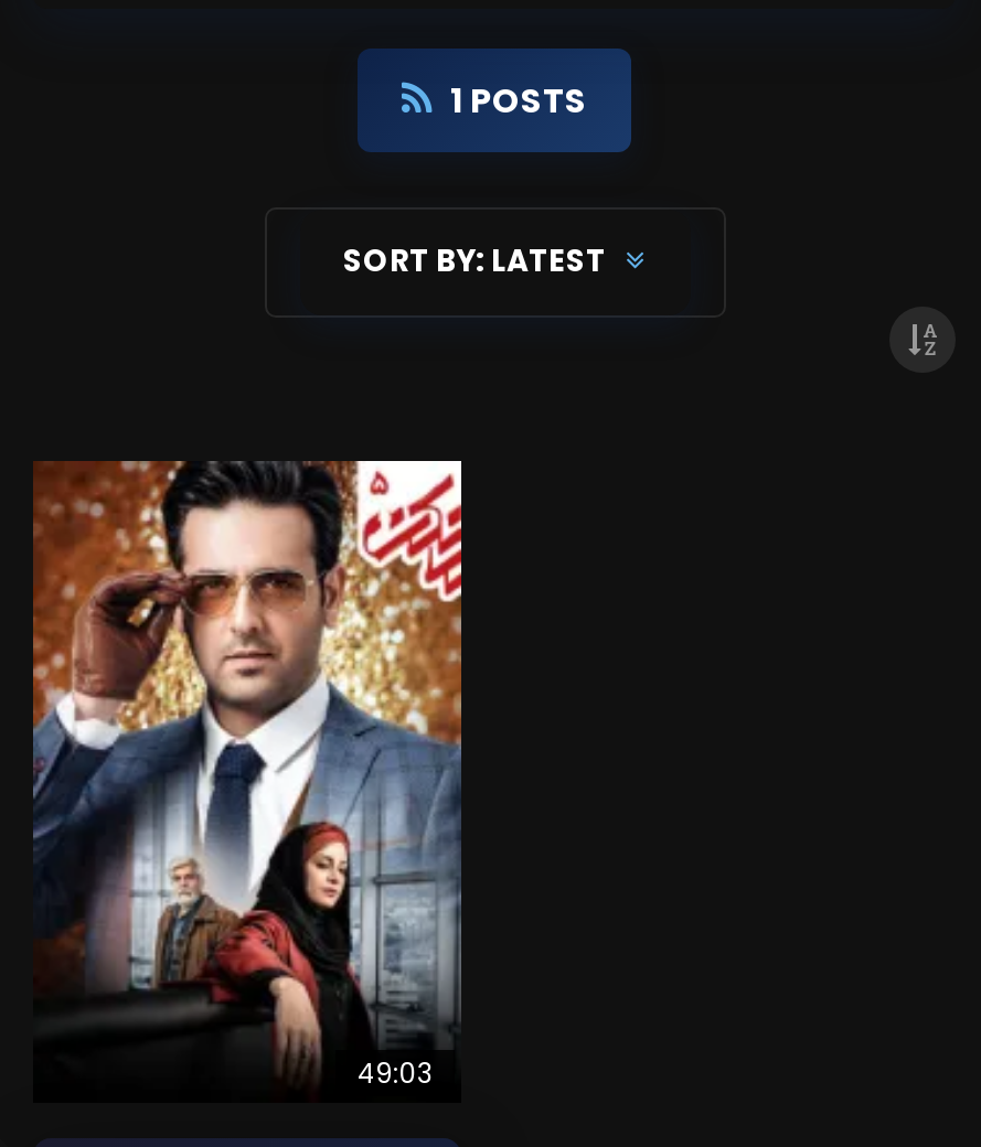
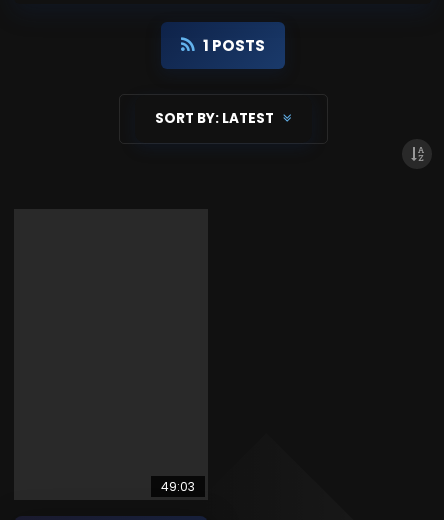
[33,459,463,1101] [image] -> none

